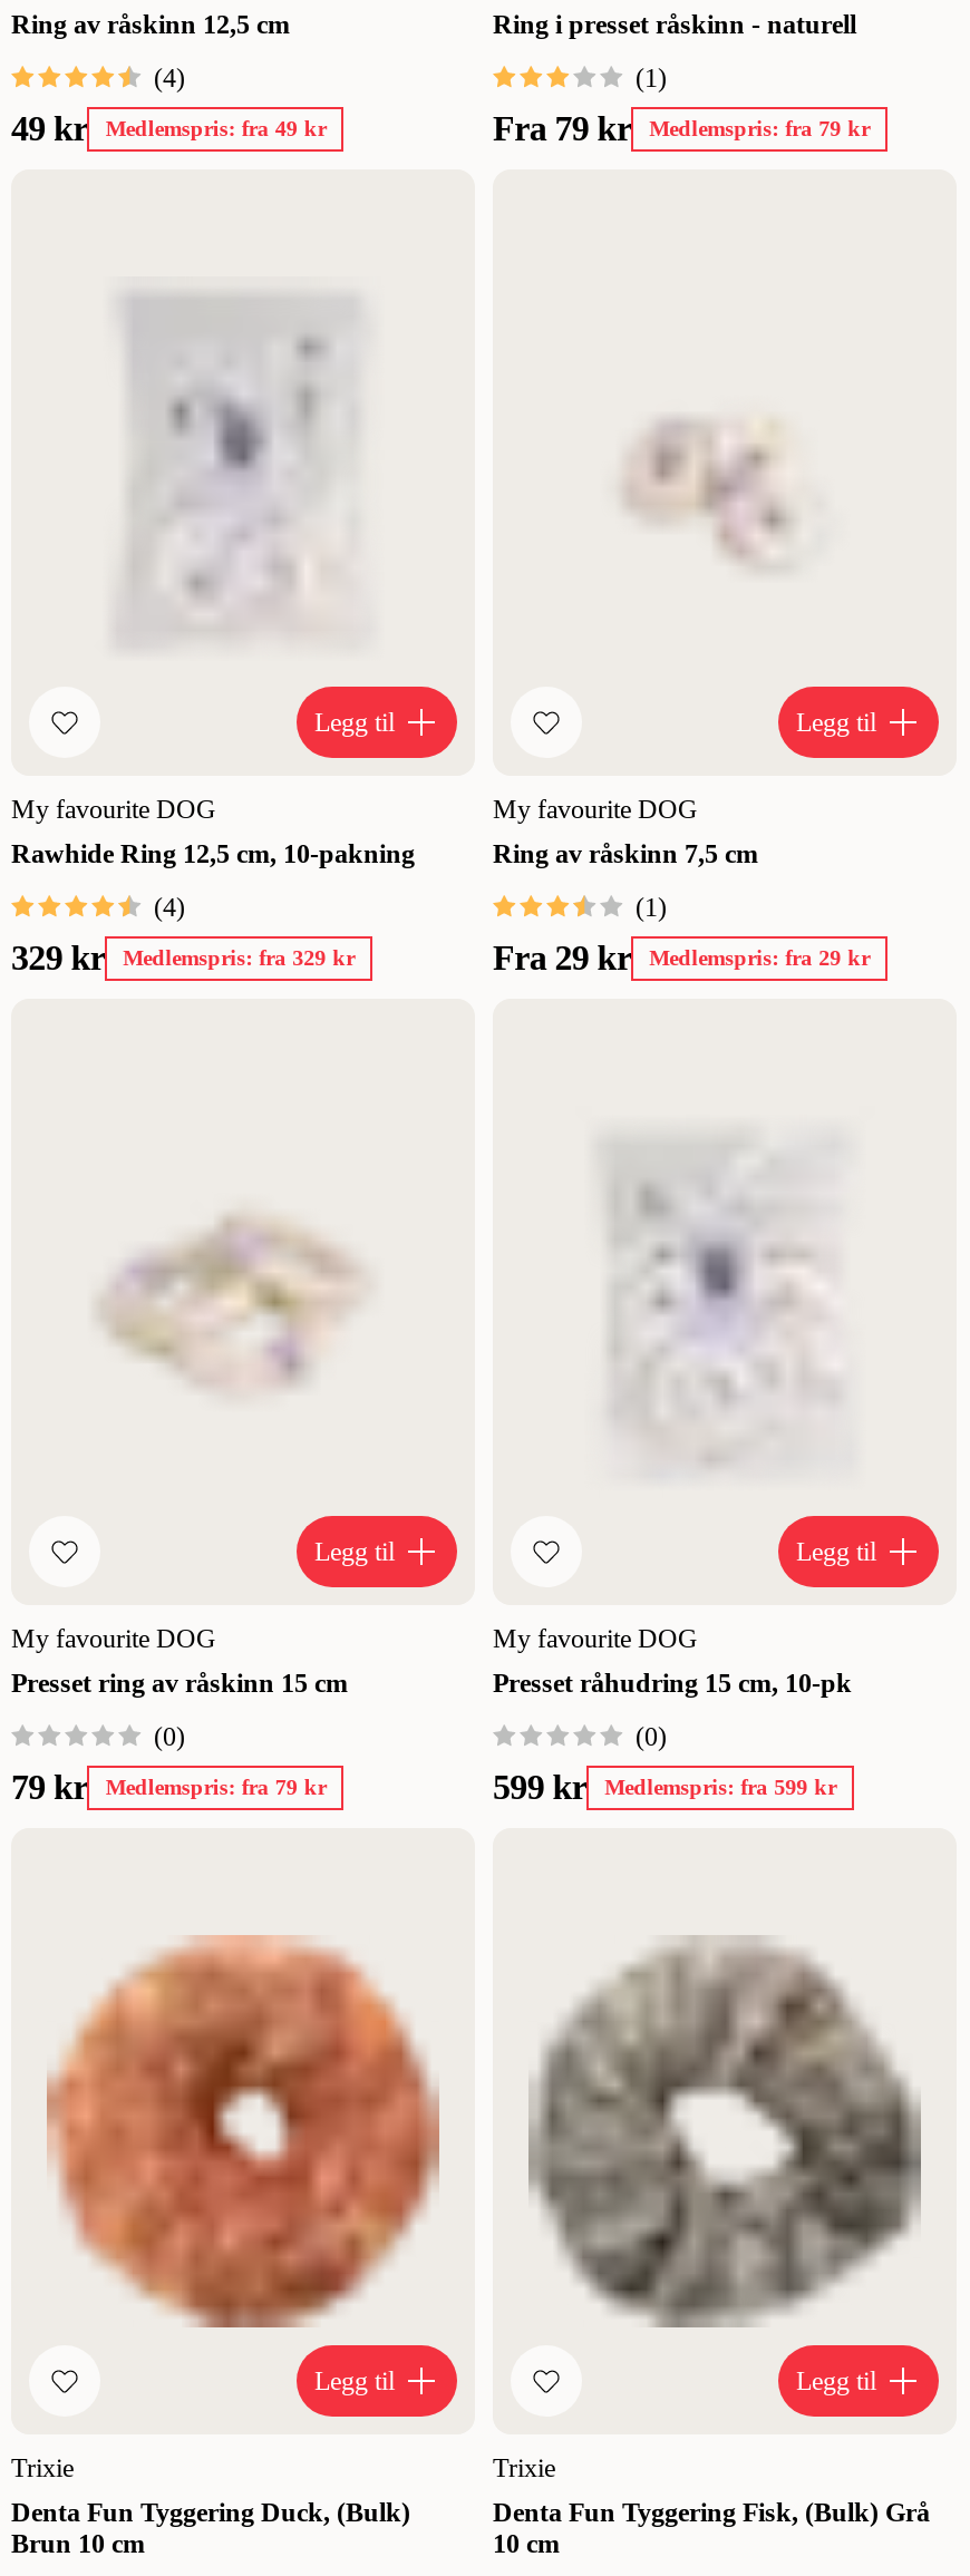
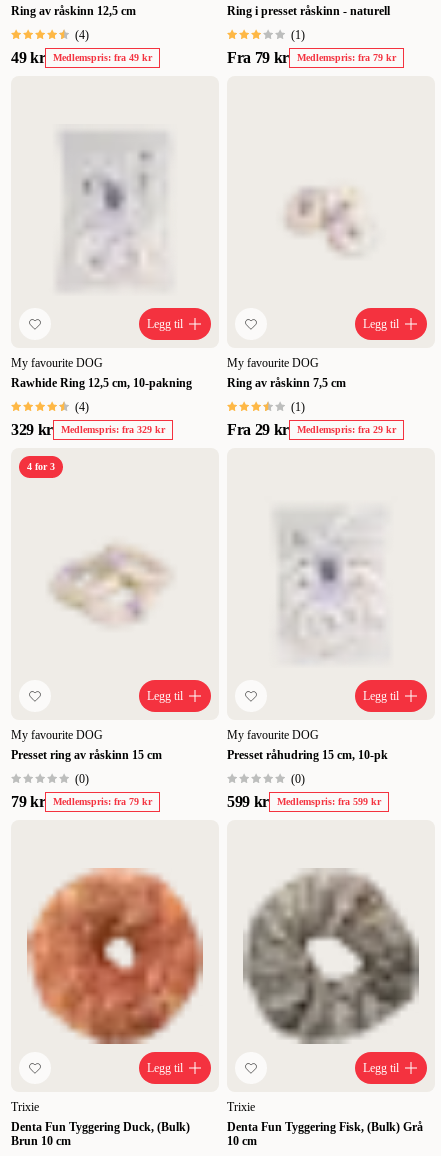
none -> [27,461,55,472] 4 for 3

